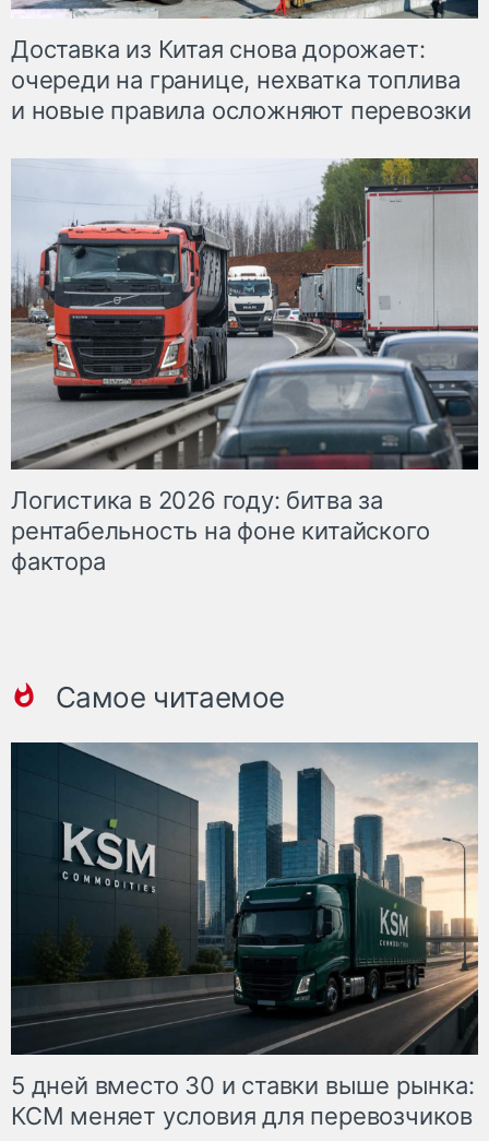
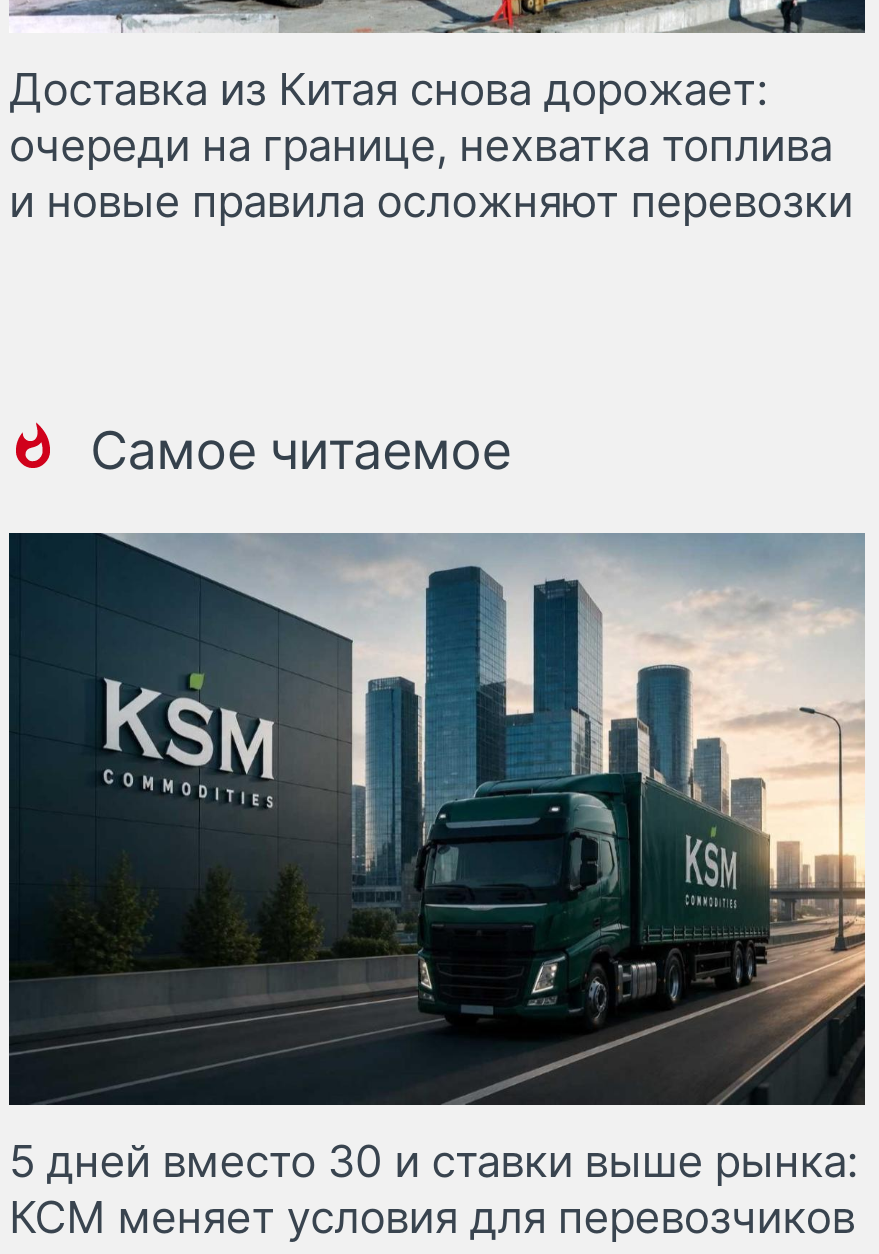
[11,157,479,576] [image] | Логистика в 2026 году: битва за | рентабельность на фоне китайского | фактора -> none

